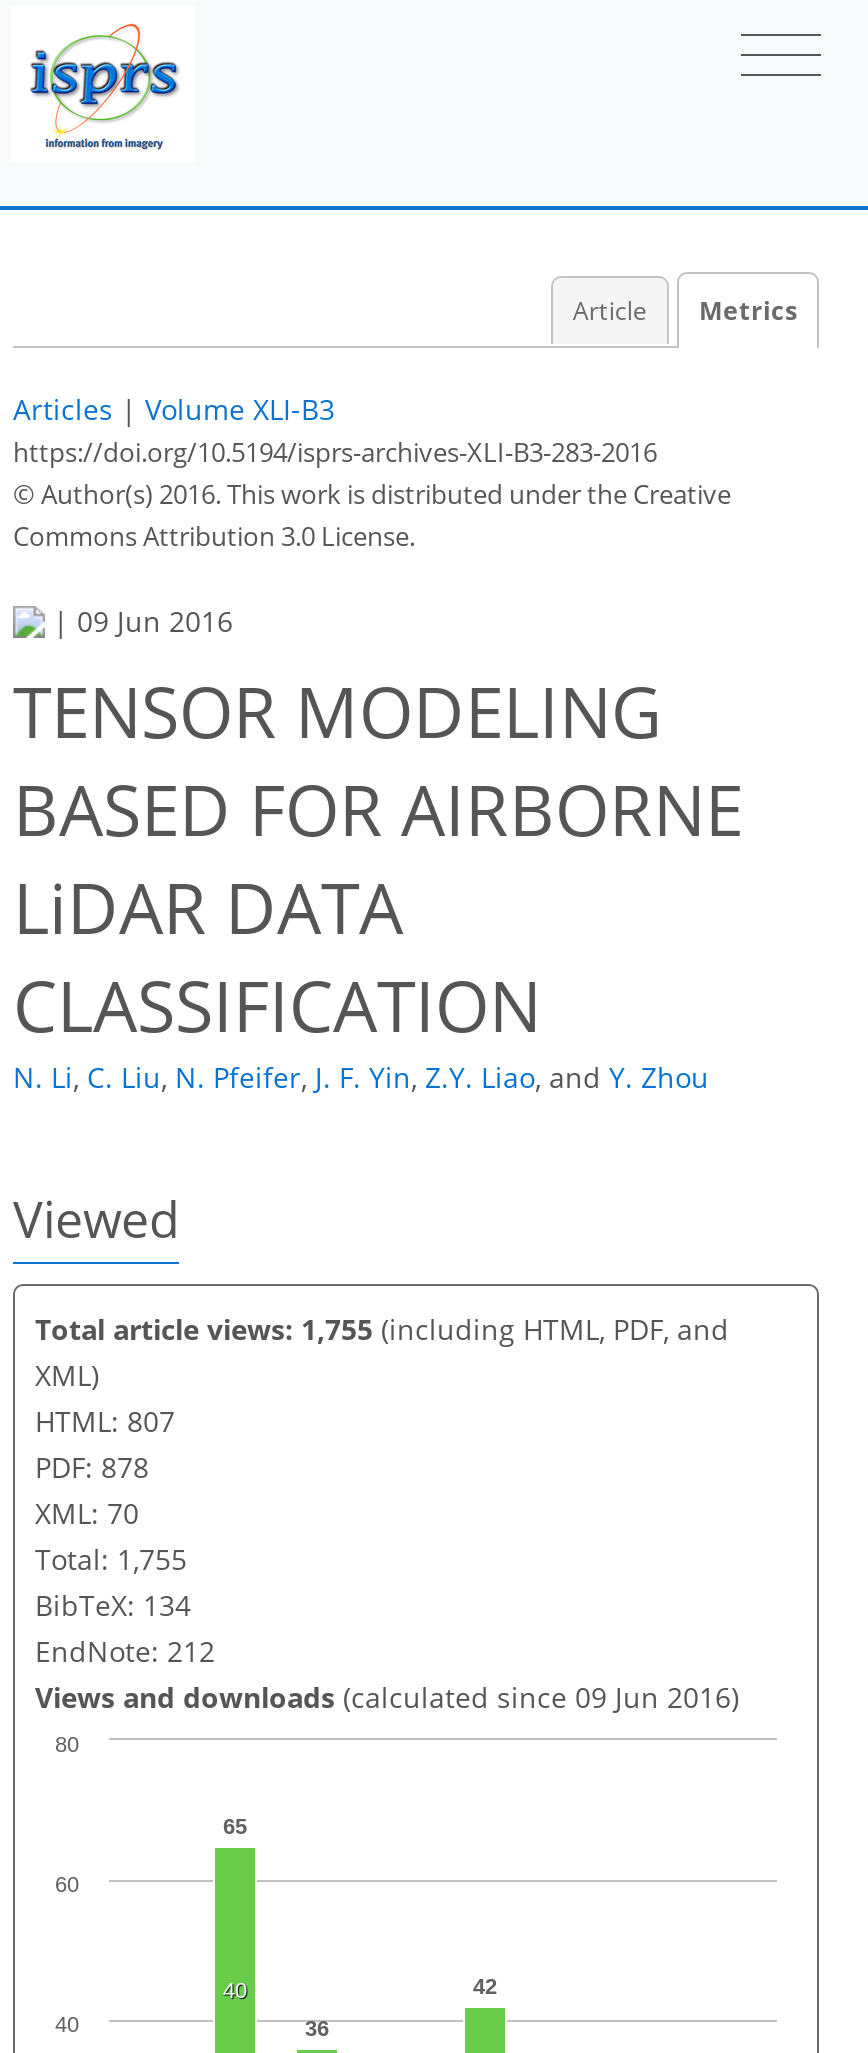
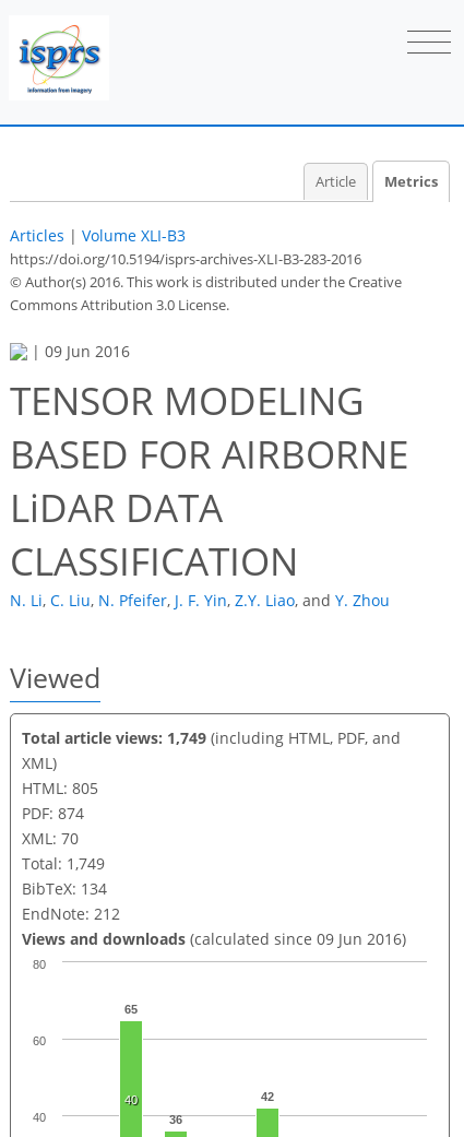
[35,1311,729,1349] Total article views: 1,755 (including HTML, PDF, and -> [22,728,401,749] Total article views: 1,749 (including HTML, PDF, and
[35,1403,175,1441] HTML: 807 -> [22,778,98,799] HTML: 805
[35,1449,149,1487] PDF: 878 -> [22,803,84,824] PDF: 874
[35,1541,187,1579] Total: 1,755 -> [22,853,105,874] Total: 1,749

